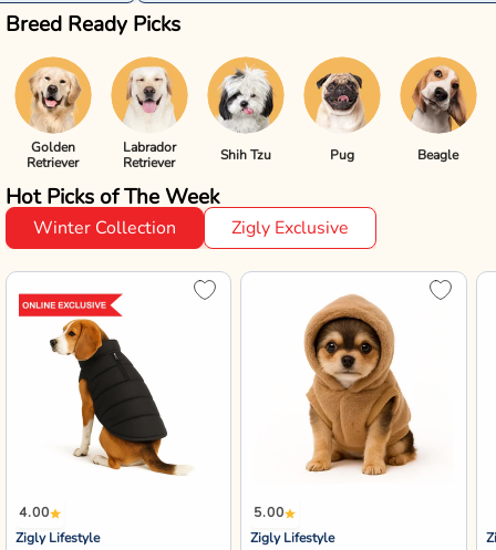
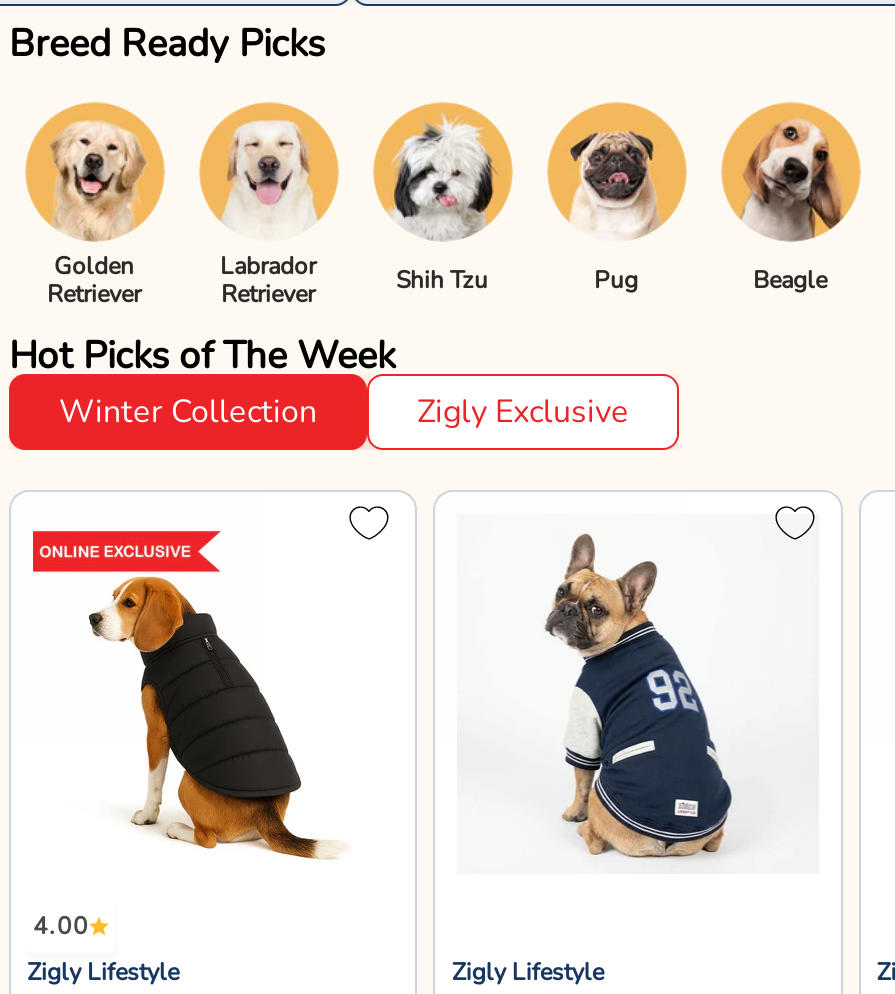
[302,293,418,476] [image] -> [543,532,753,860] [image]
[254,504,285,521] 5.00 -> none

